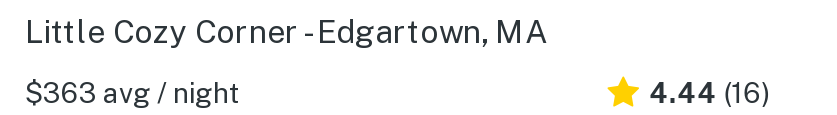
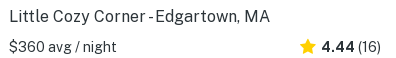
[25,77,241,109] $363 avg / night -> [9,39,117,55] $360 avg / night

